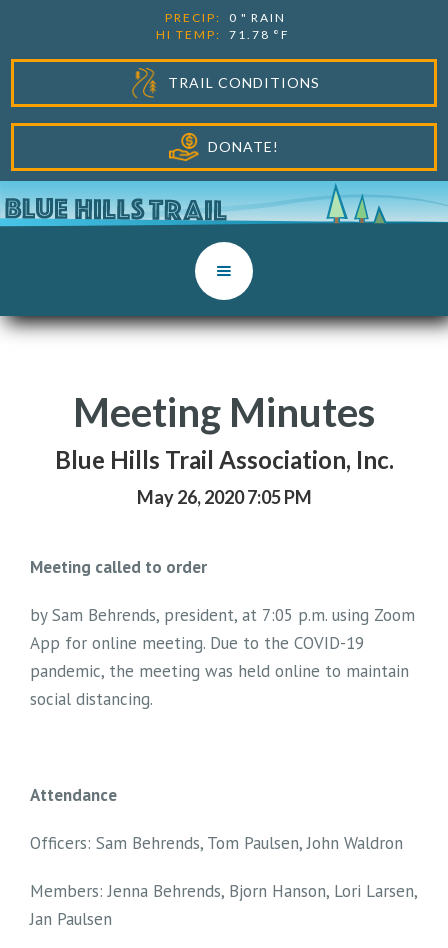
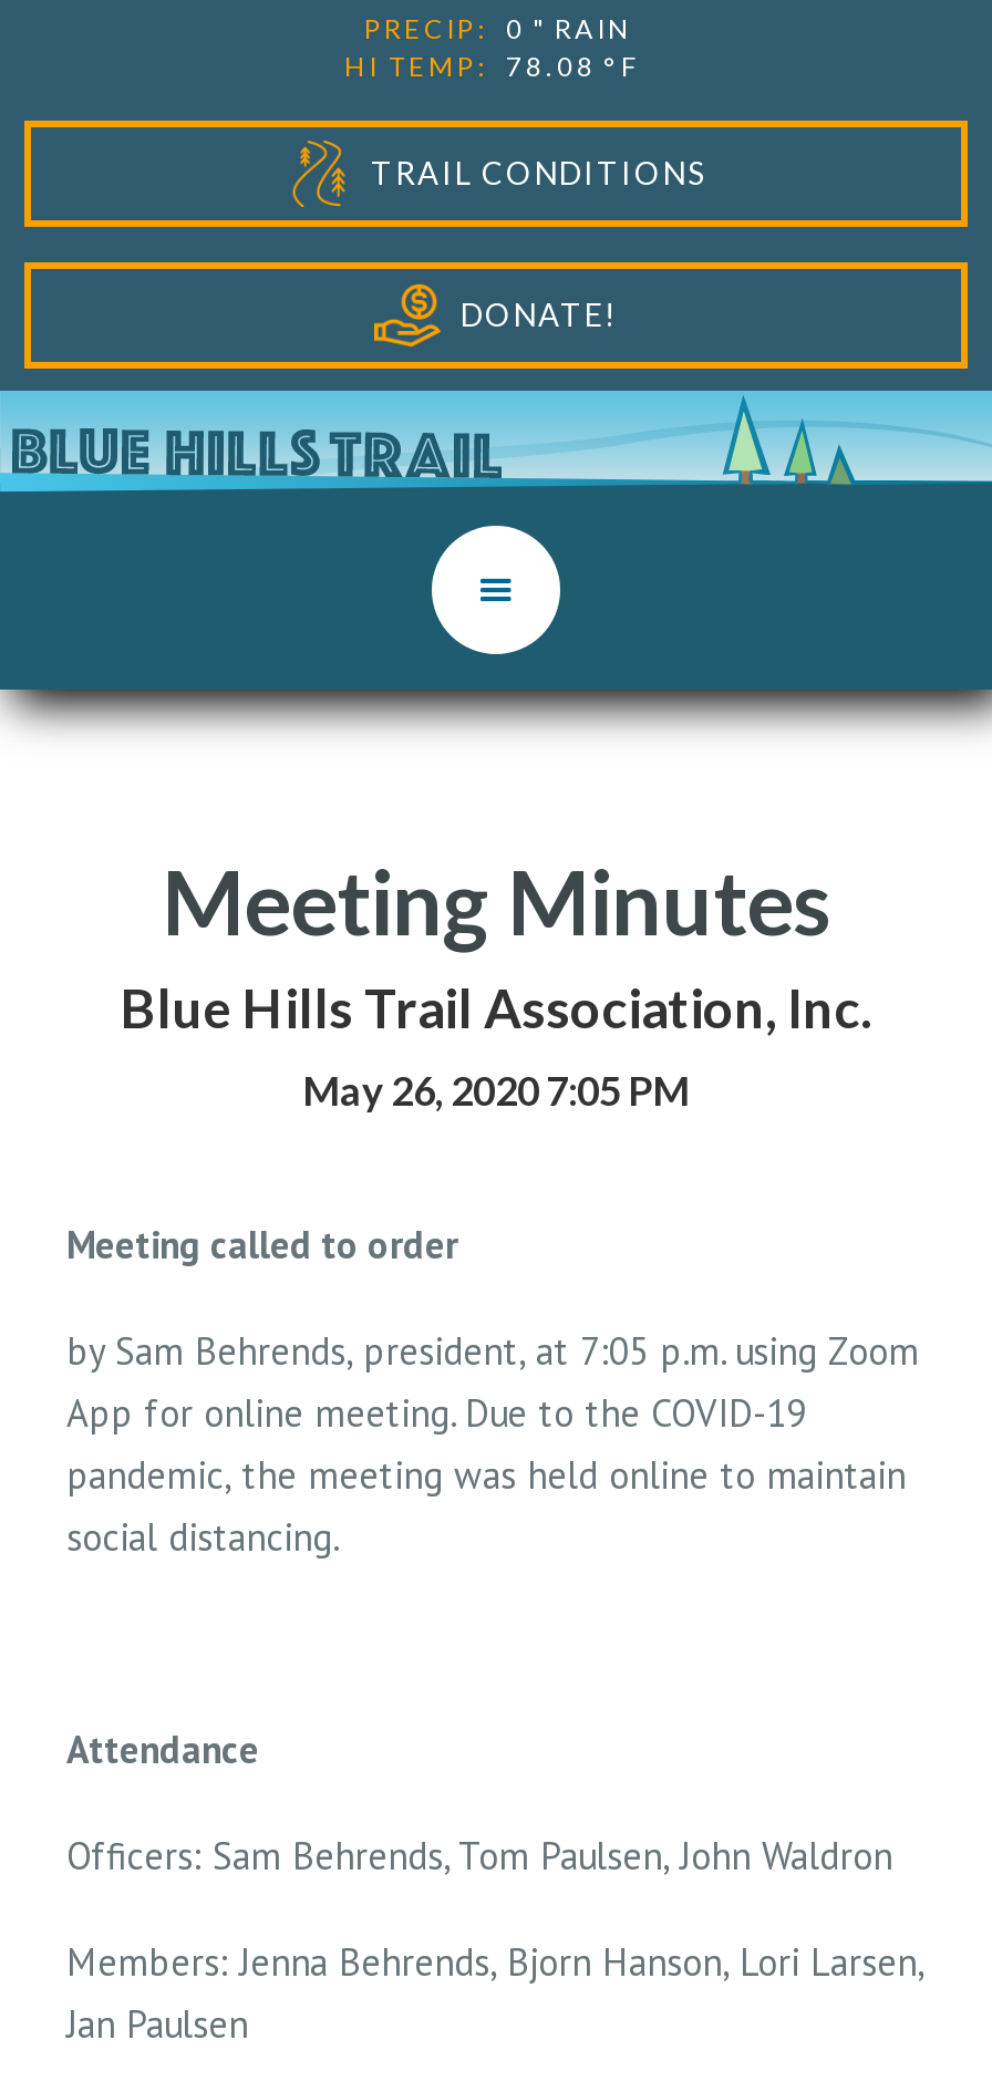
[155,27,289,42] HI TEMP: 71.78 °F -> [344,50,641,83] HI TEMP: 78.08 °F

